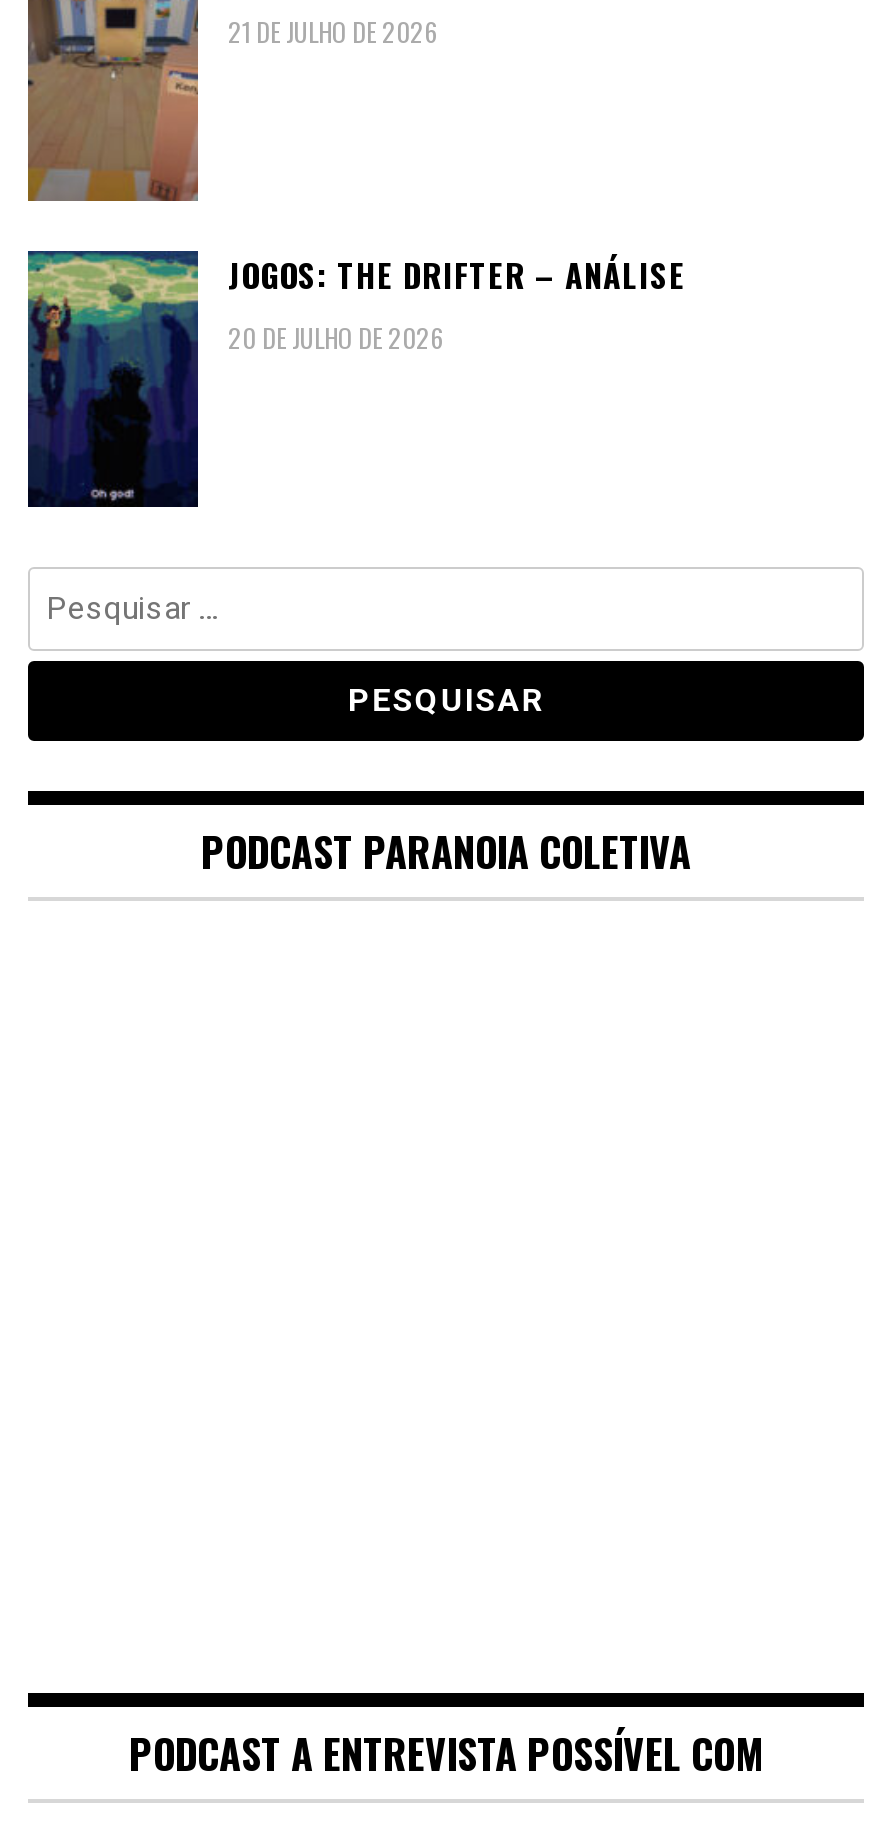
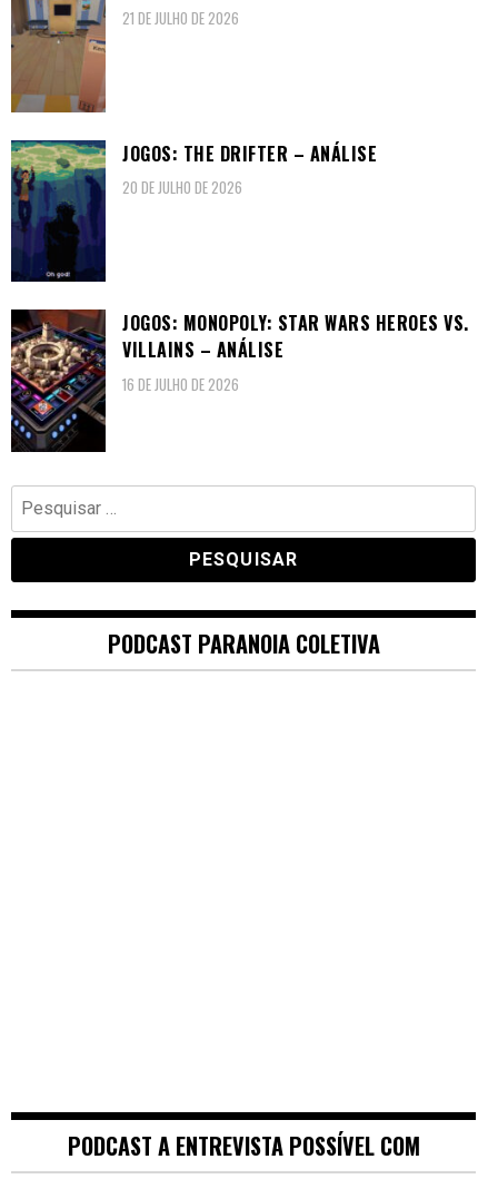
none -> [10,308,469,453] [image] | JOGOS: MONOPOLY: STAR WARS HEROES VS. | VILLAINS – ANÁLISE | 16 DE JULHO DE 2026

